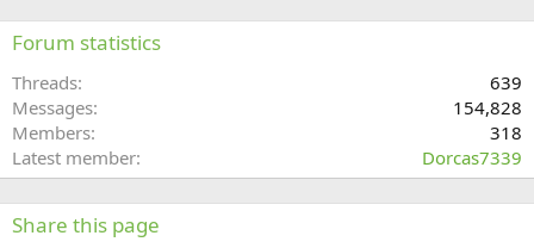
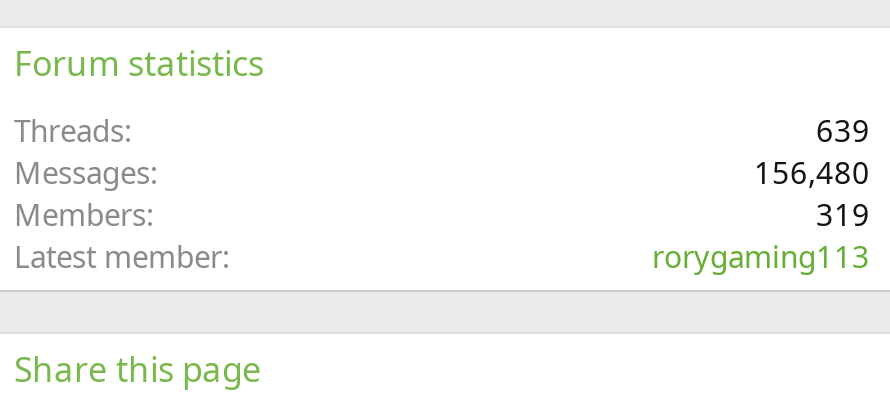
[453,95,522,119] 154,828 -> [754,151,870,191] 156,480
[490,120,522,144] 318 -> [816,193,870,233] 319
[422,145,522,169] Dorcas7339 -> [652,235,870,275] rorygaming113

